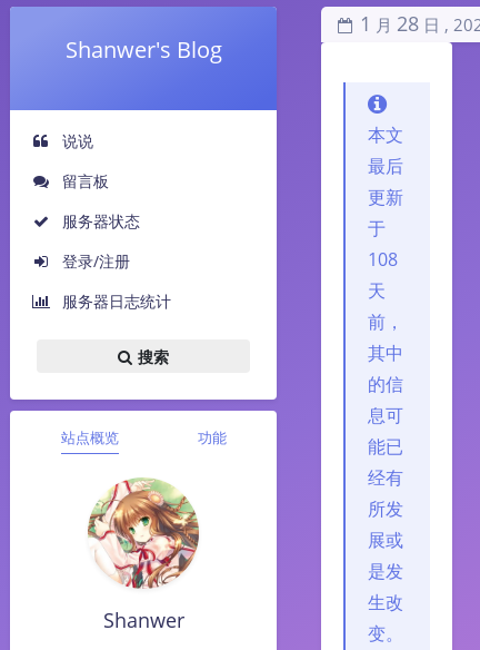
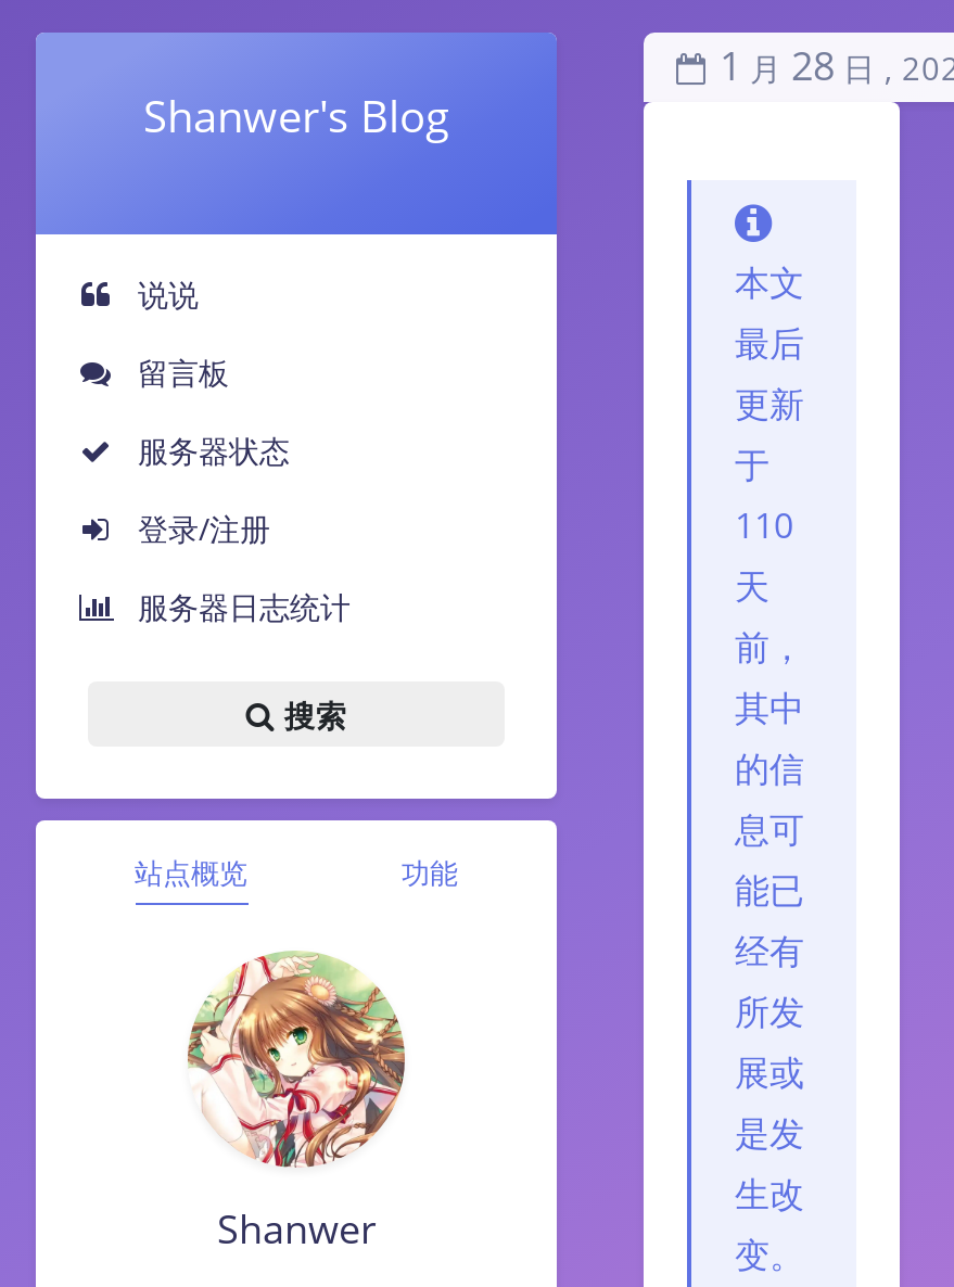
[368,247,398,272] 108 -> [735,502,793,550] 110

